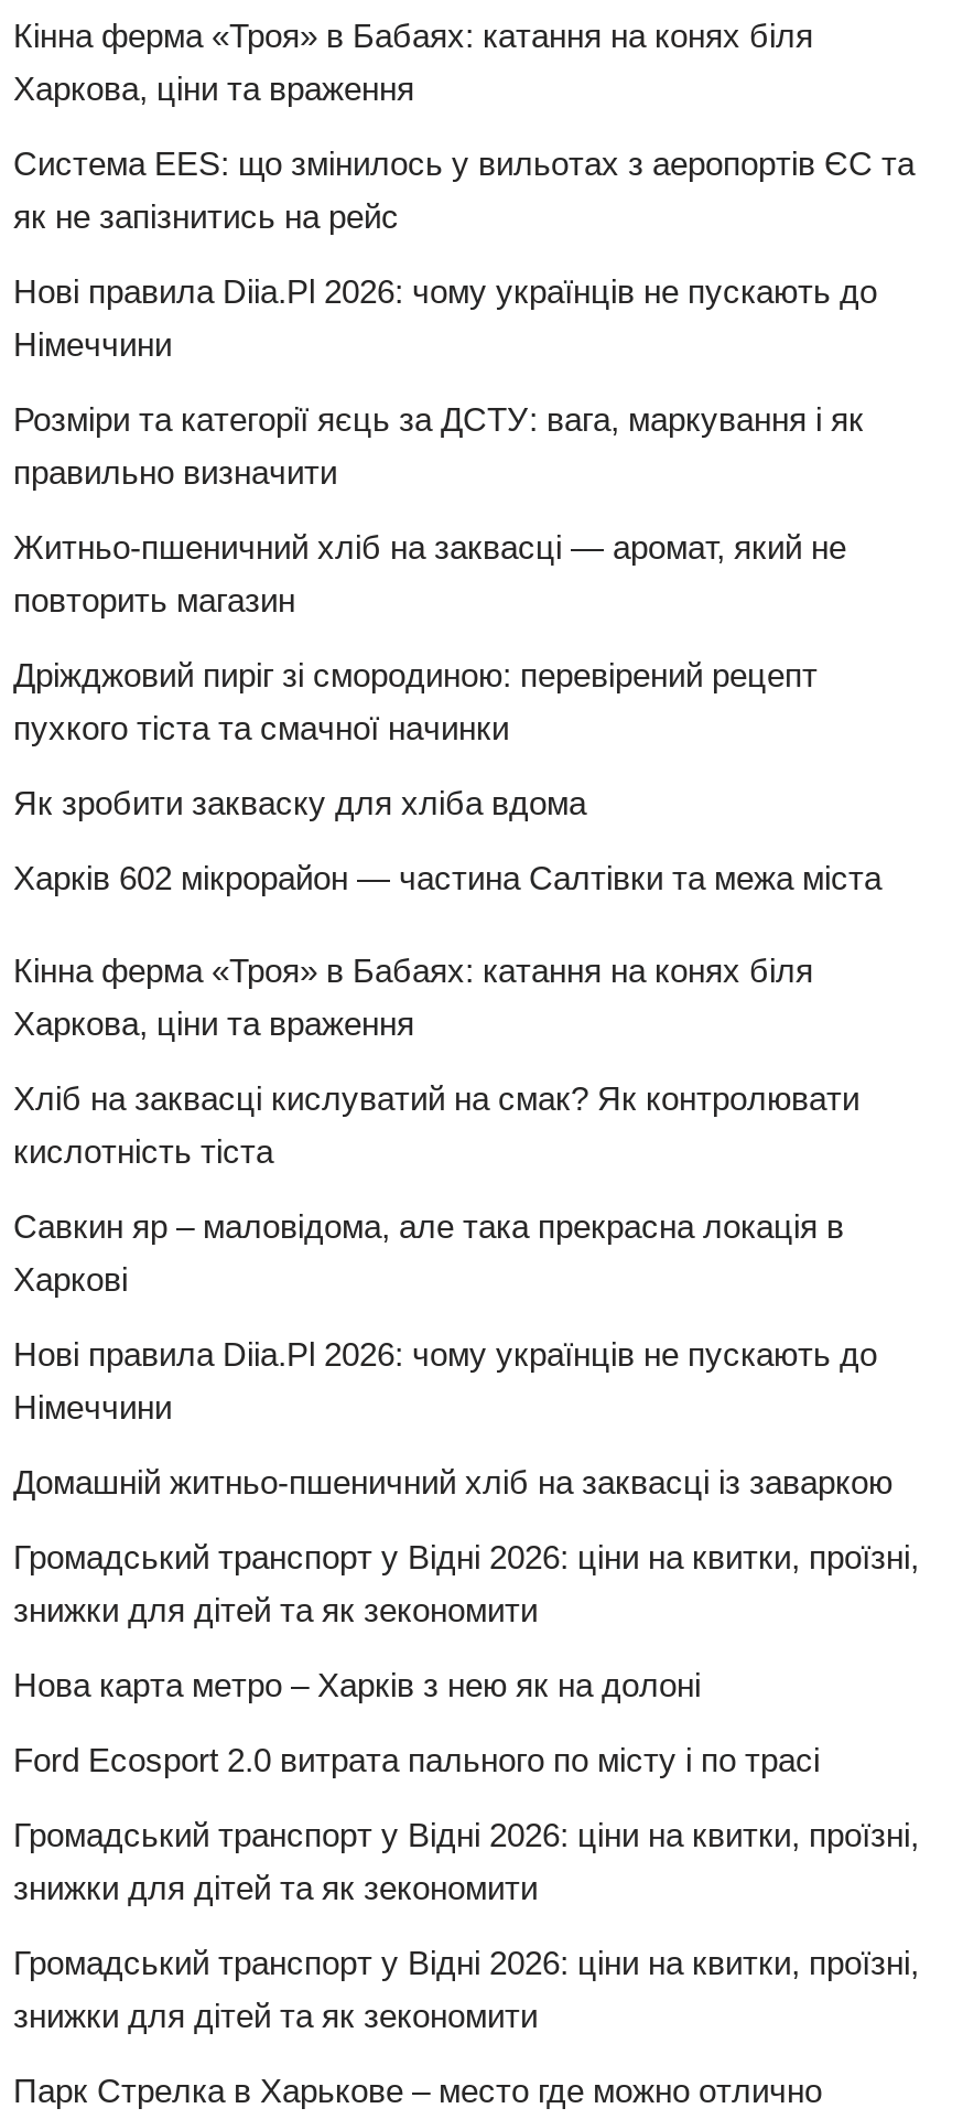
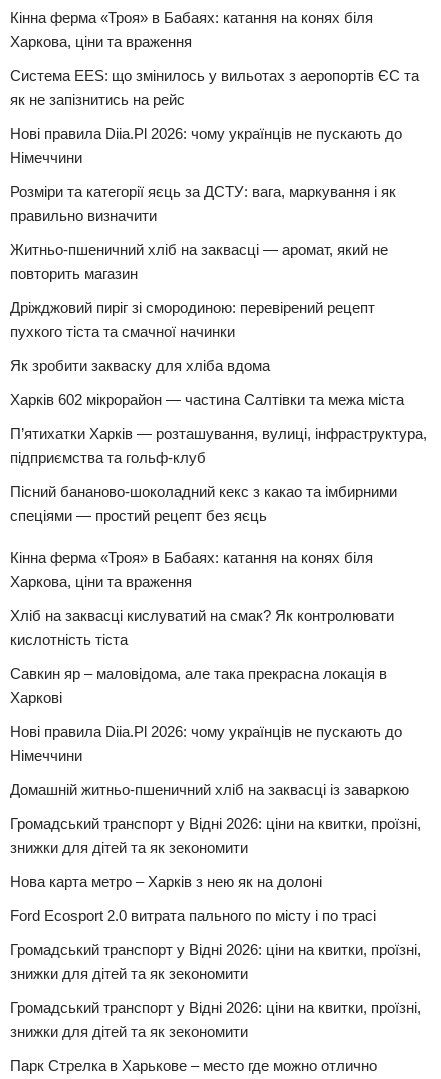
none -> [10,425,427,524] П’ятихатки Харків — розташування, вулиці, інфраструктура, | підприємства та гольф-клуб | Пісний бананово-шоколадний кекс з какао та імбирними | спеціями — простий рецепт без яєць

